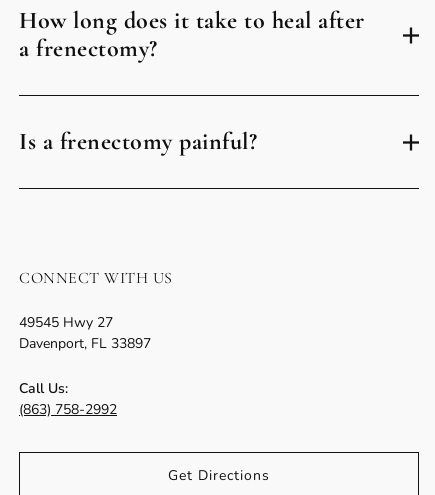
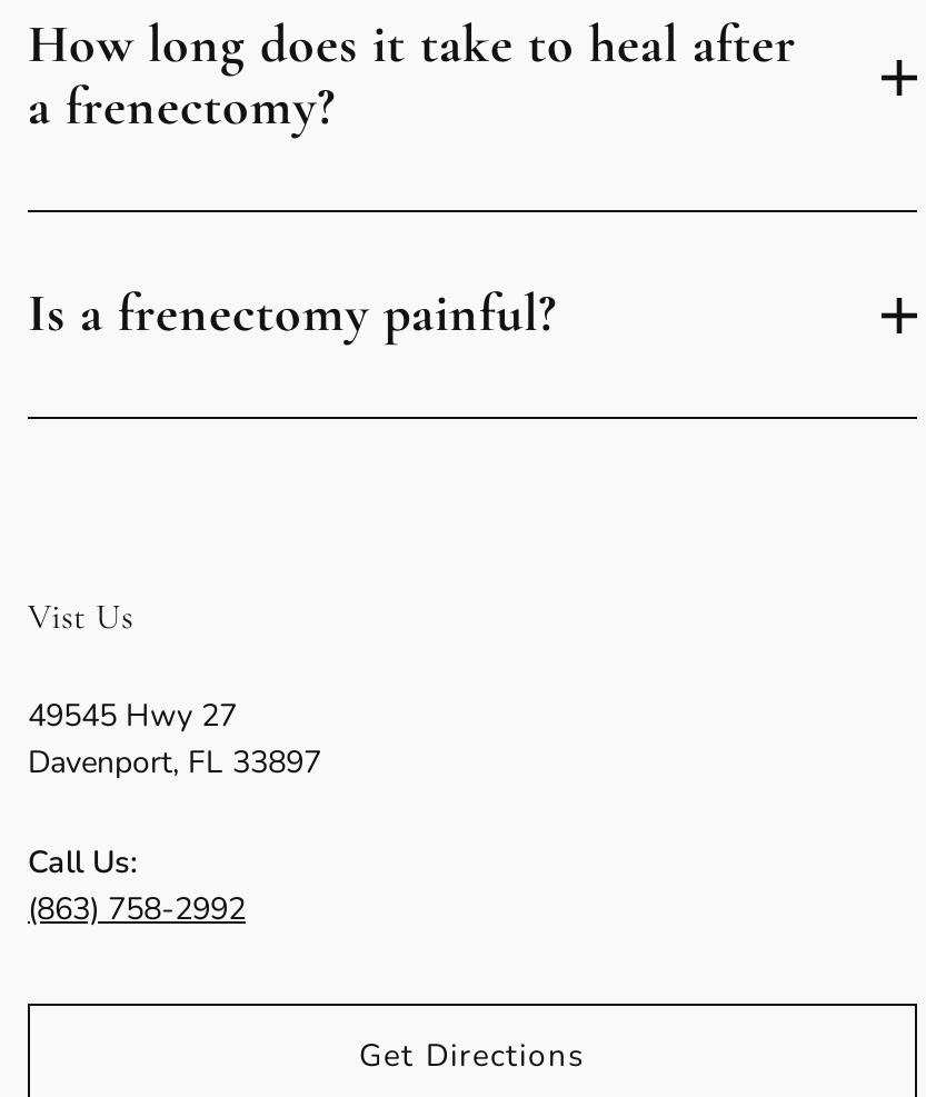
[19,268,172,288] CONNECT WITH US -> [28,595,133,639] Vist Us

